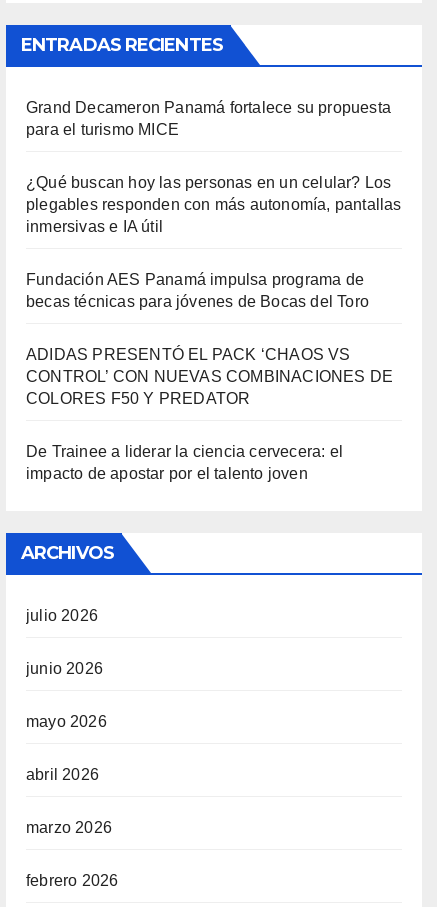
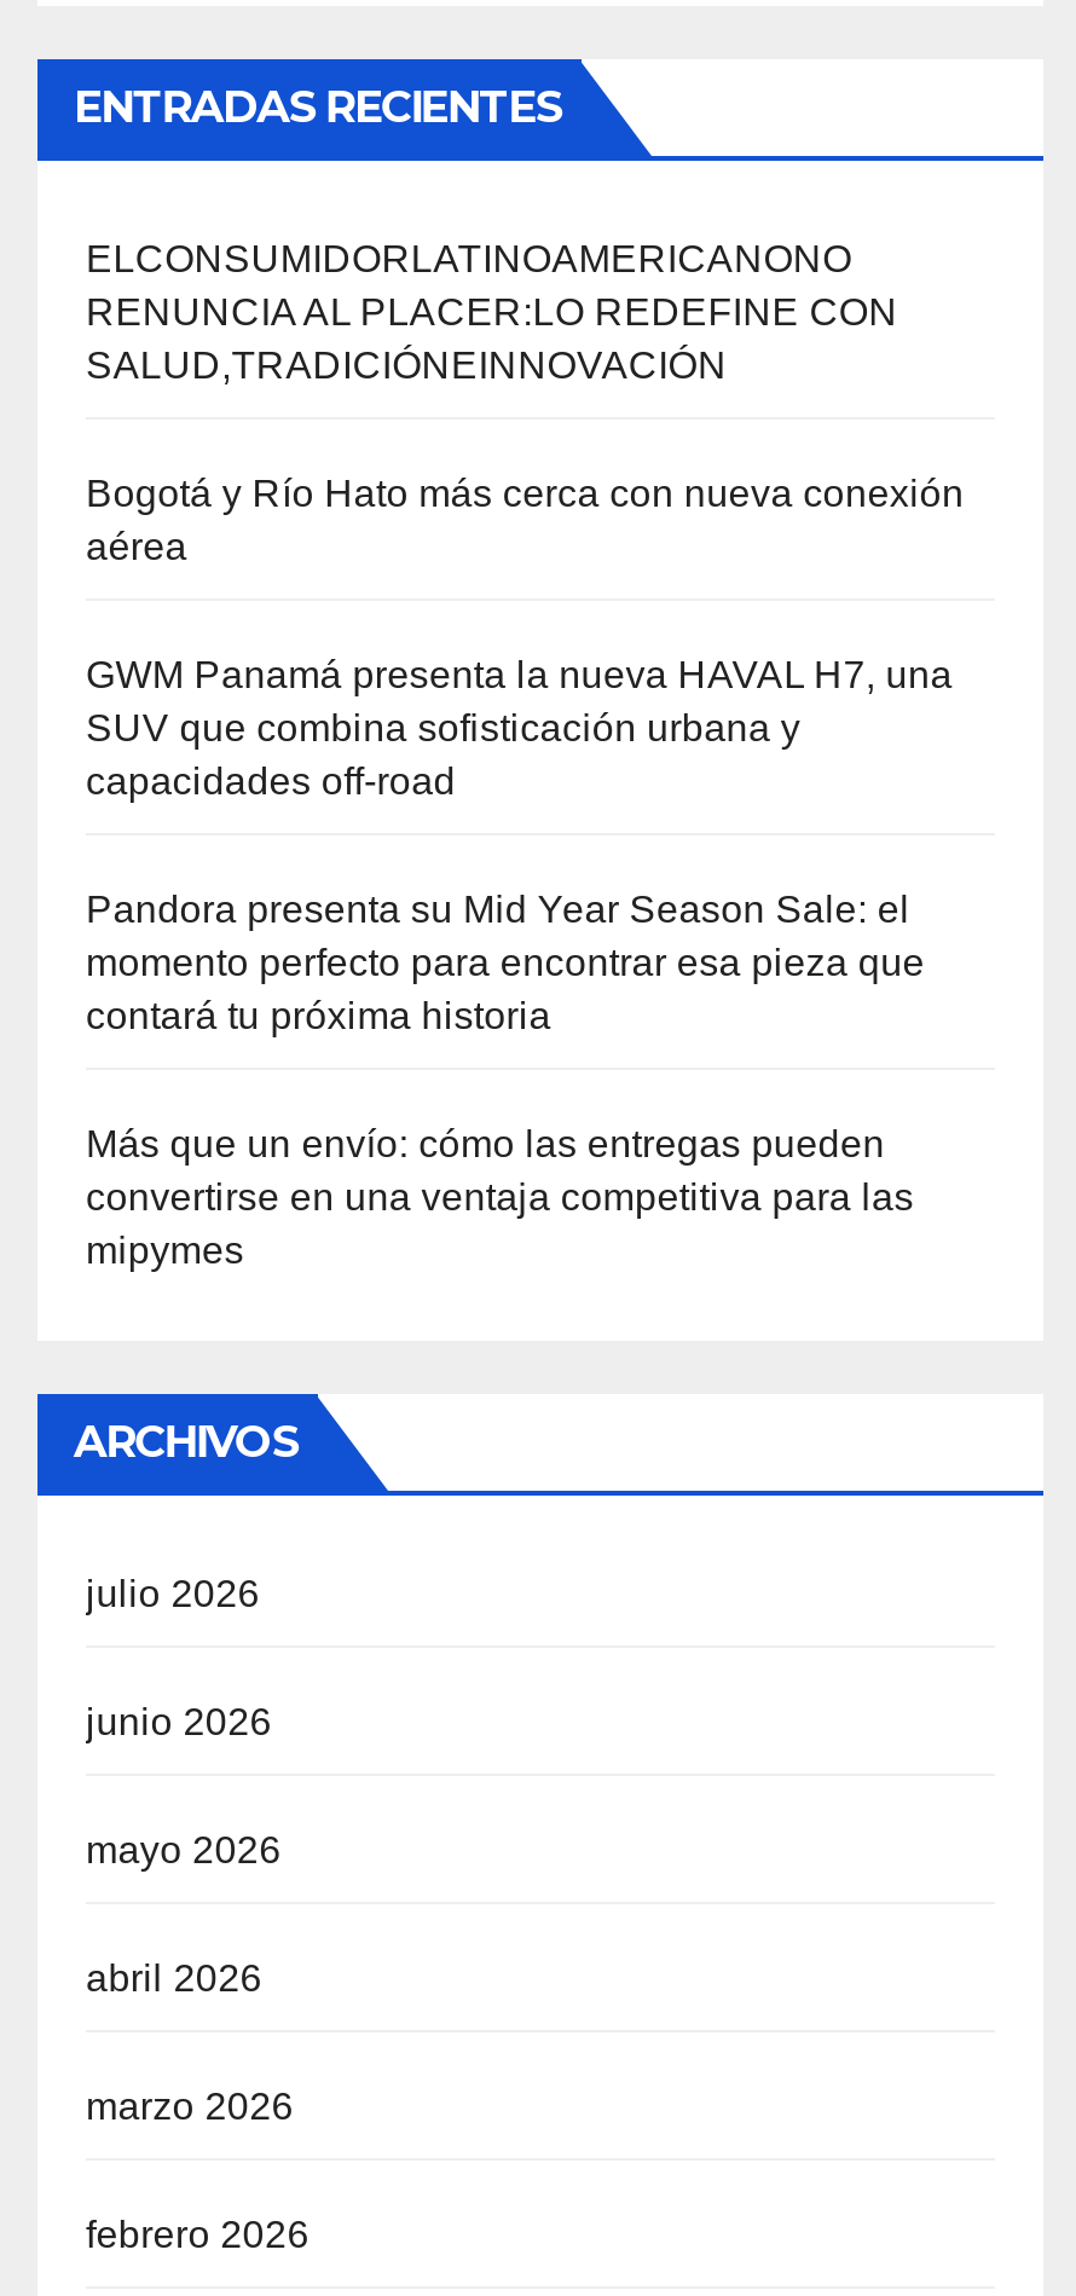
[26,99,391,138] Grand Decameron Panamá fortalece su propuesta | para el turismo MICE -> [86,238,898,386] ELCONSUMIDORLATINOAMERICANONO | RENUNCIA AL PLACER:LO REDEFINE CON | SALUD,TRADICIÓNEINNOVACIÓN
[26,174,402,235] ¿Qué buscan hoy las personas en un celular? Los | plegables responden con más autonomía, pantallas | inmersivas e IA útil -> [86,473,964,567] Bogotá y Río Hato más cerca con nueva conexión | aérea
[26,271,369,310] Fundación AES Panamá impulsa programa de | becas técnicas para jóvenes de Bocas del Toro -> [86,654,952,802] GWM Panamá presenta la nueva HAVAL H7, una | SUV que combina sofisticación urbana y | capacidades off-road
[26,346,393,407] ADIDAS PRESENTÓ EL PACK ‘CHAOS VS | CONTROL’ CON NUEVAS COMBINACIONES DE | COLORES F50 Y PREDATOR -> [86,889,925,1036] Pandora presenta su Mid Year Season Sale: el | momento perfecto para encontrar esa pieza que | contará tu próxima historia
[26,443,343,482] De Trainee a liderar la ciencia cervecera: el | impacto de apostar por el talento joven -> [86,1123,914,1271] Más que un envío: cómo las entregas pueden | convertirse en una ventaja competitiva para las | mipymes

